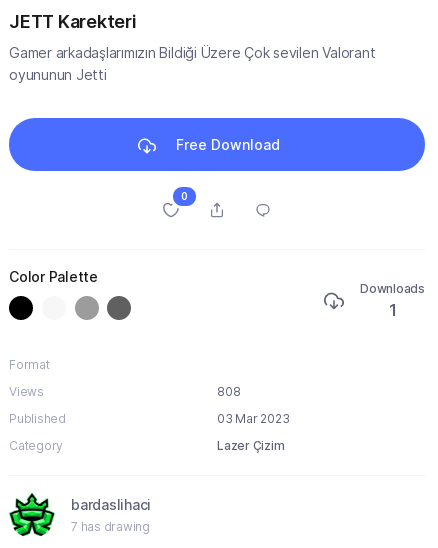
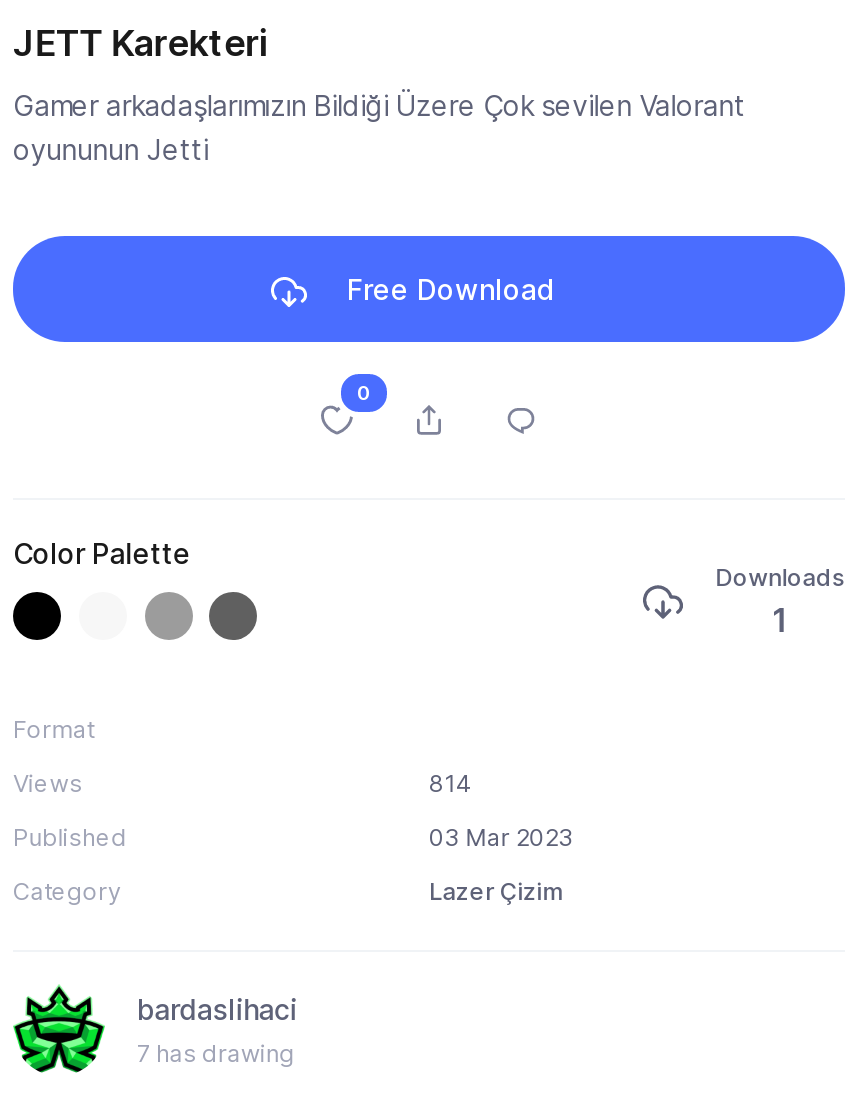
[217,384,240,399] 808 -> [429,768,472,798] 814

